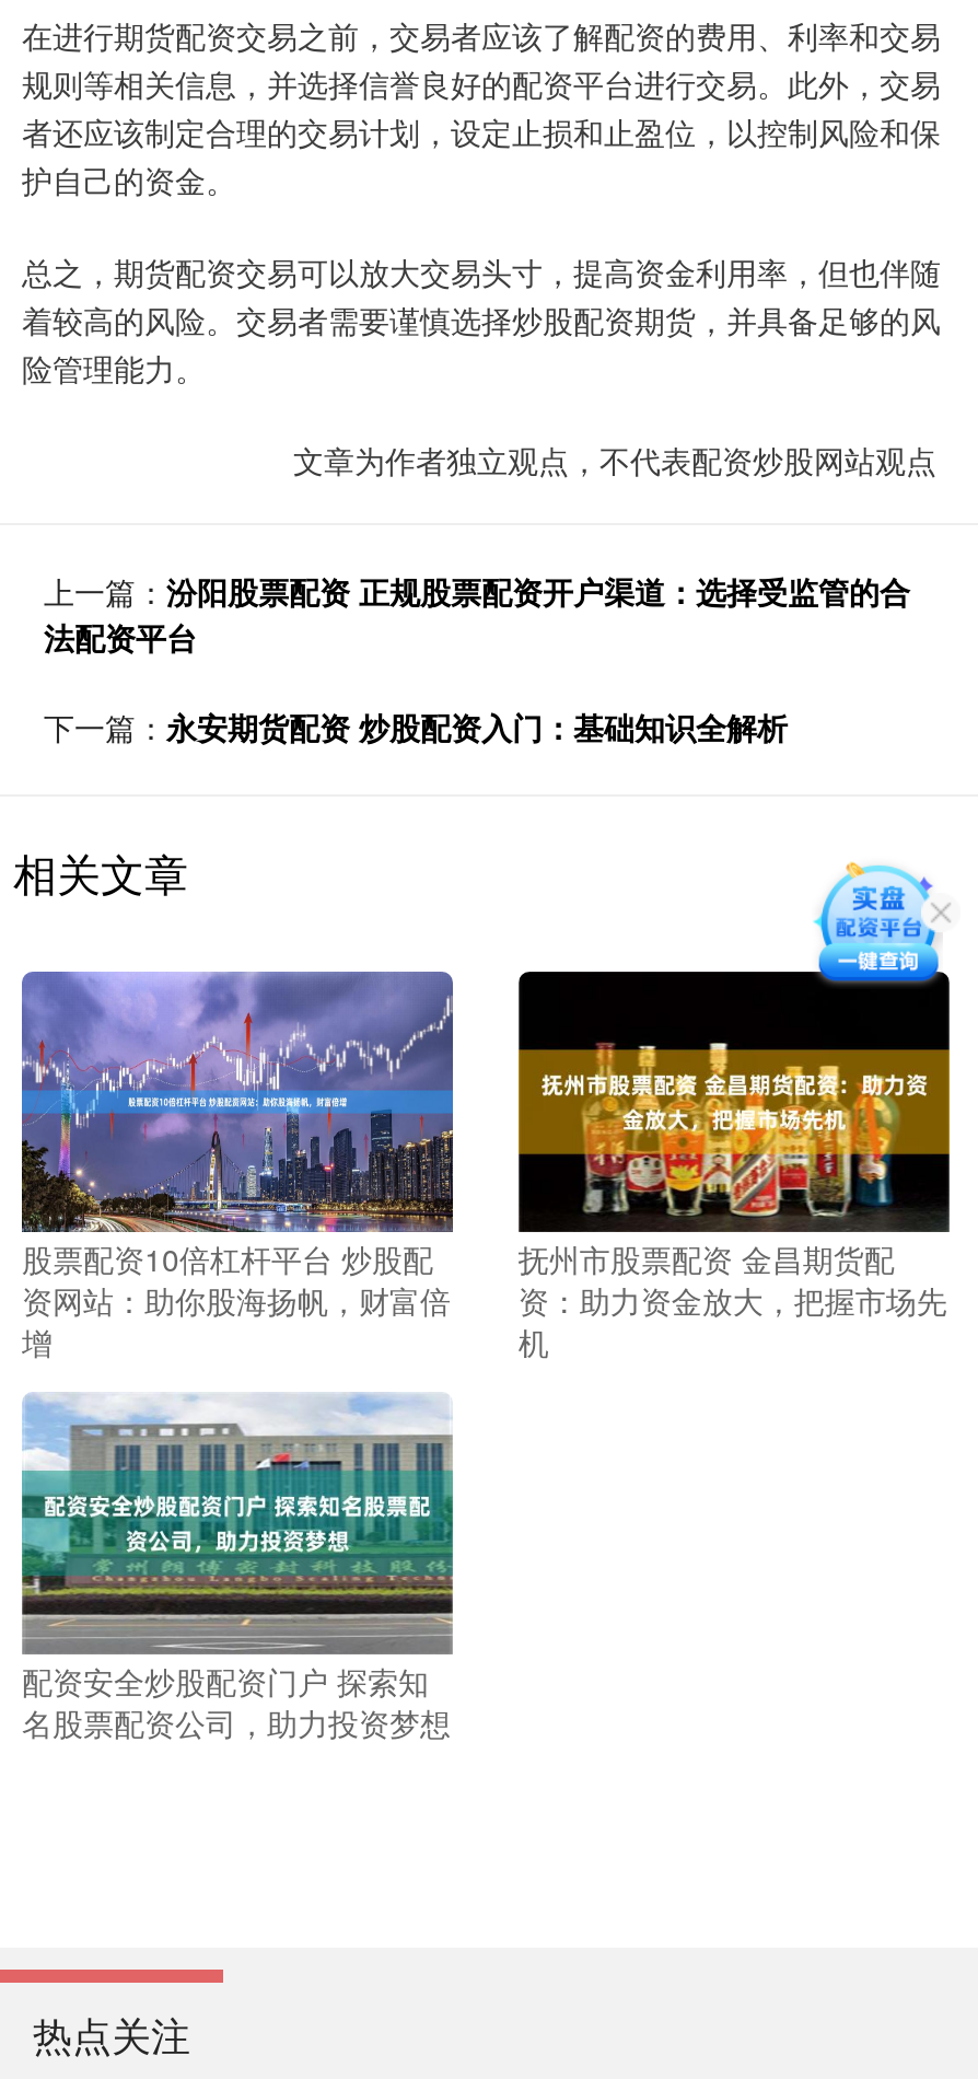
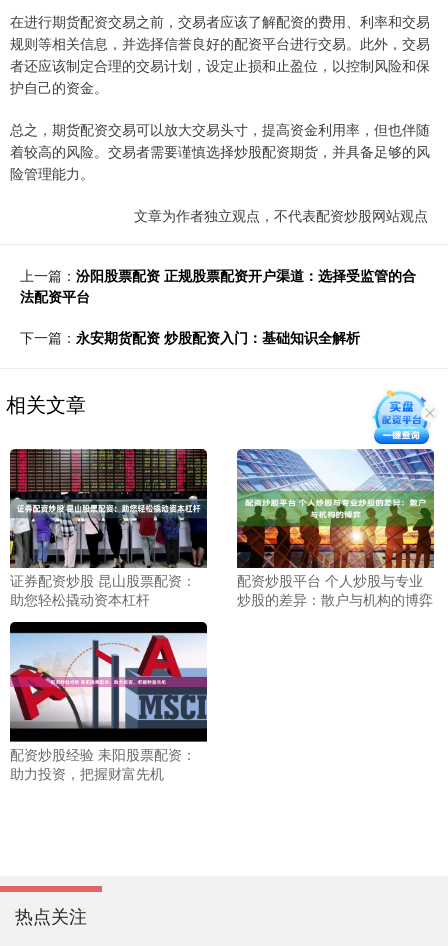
[516,845,952,1364] [image] | 抚州市股票配资 金昌期货配 | 资：助力资金放大，把握市场先 | 机 -> [236,389,435,609] [image] | 配资炒股平台 个人炒股与专业 | 炒股的差异：散户与机构的博弈
[20,969,455,1364] [image] | 股票配资10倍杠杆平台 炒股配 | 资网站：助你股海扬帆，财富倍 | 增 -> [9,448,208,609] [image] | 证券配资炒股 昆山股票配资： | 助您轻松撬动资本杠杆
[20,1392,455,1744] [image] | 配资安全炒股配资门户 探索知 | 名股票配资公司，助力投资梦想 -> [10,621,208,783] [image] | 配资炒股经验 耒阳股票配资： | 助力投资，把握财富先机

